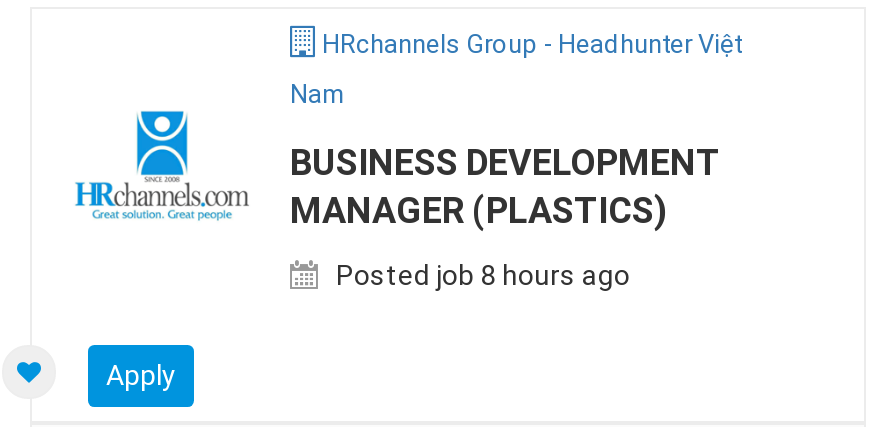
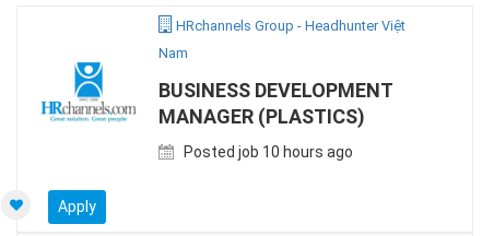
[330,259,630,291] Posted job 8 hours ago -> [180,143,353,161] Posted job 10 hours ago

